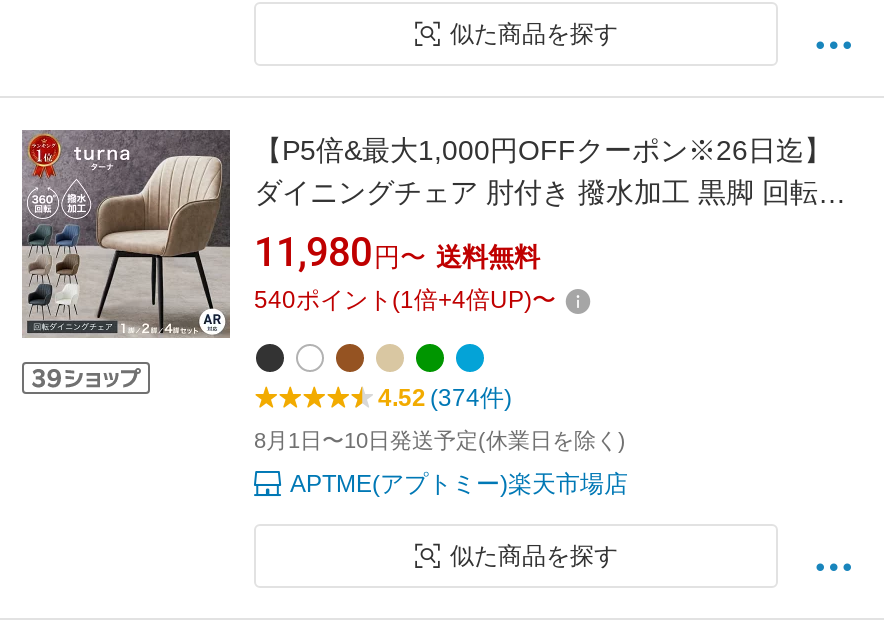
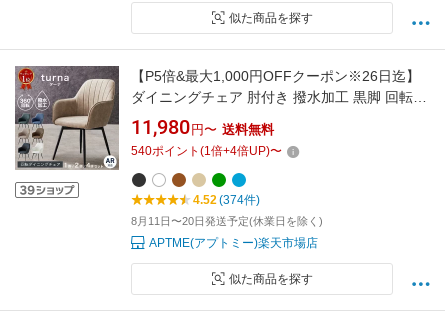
[254,429,626,453] 8月1日〜10日発送予定(休業日を除く) -> [131,215,323,227] 8月11日〜20日発送予定(休業日を除く)

